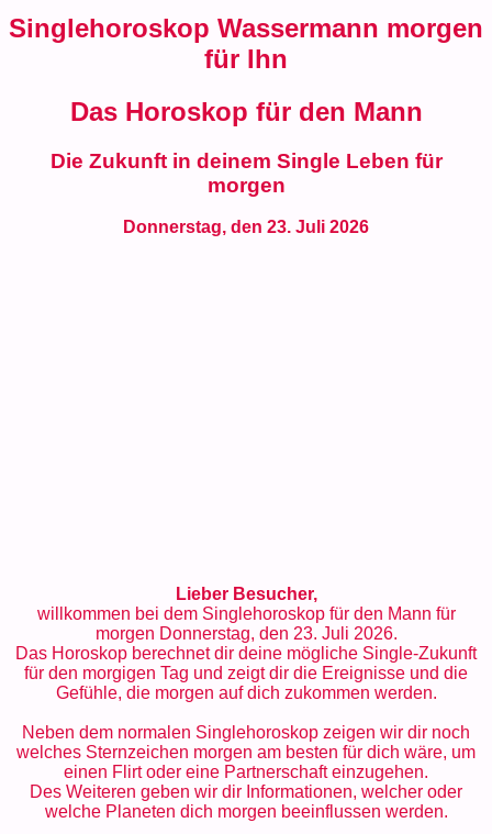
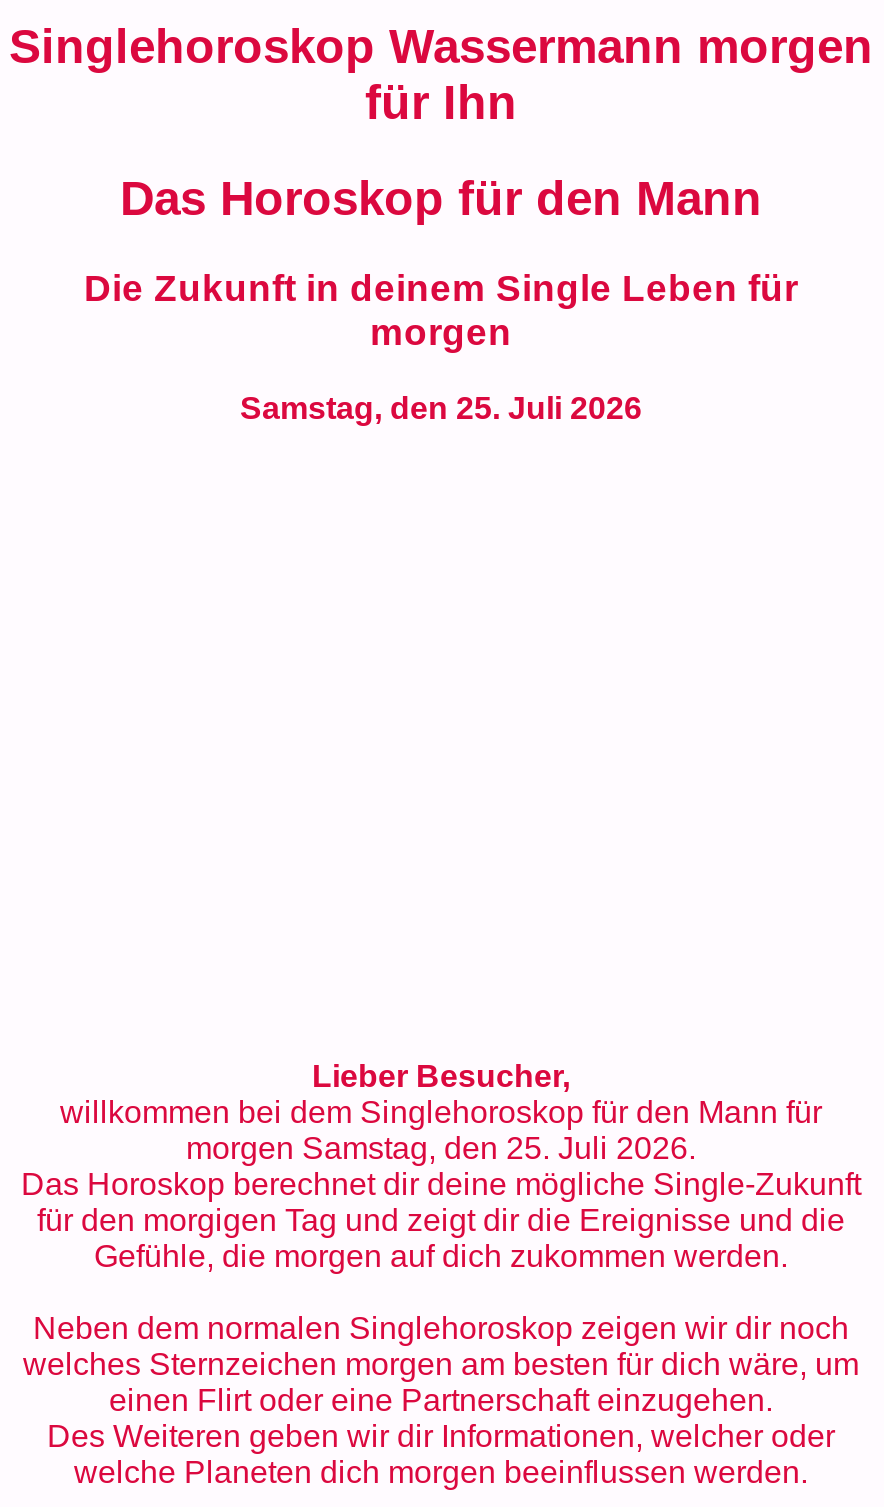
[123,218,369,237] Donnerstag, den 23. Juli 2026 -> [240,392,642,426] Samstag, den 25. Juli 2026
[95,625,397,643] morgen Donnerstag, den 23. Juli 2026. -> [186,1132,696,1166] morgen Samstag, den 25. Juli 2026.

